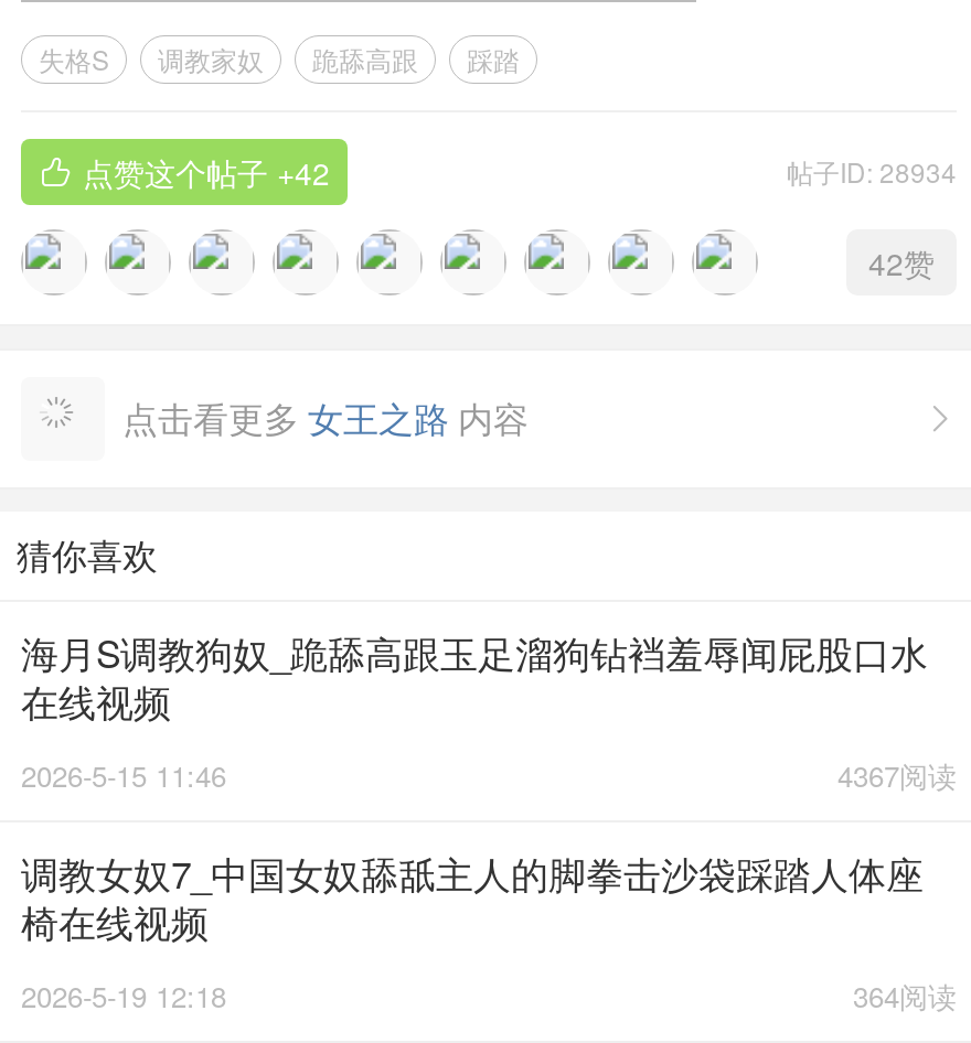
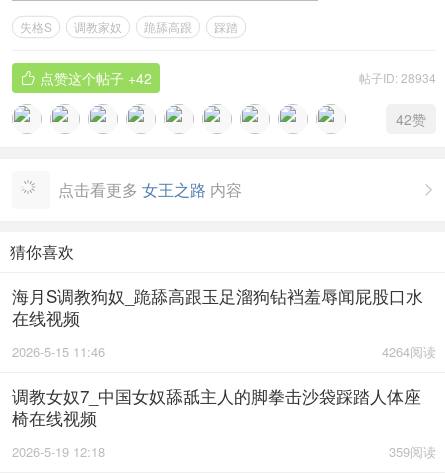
[837,755,957,797] 4367阅读 -> [382,342,436,361] 4264阅读
[853,976,957,1017] 364阅读 -> [389,442,436,461] 359阅读

